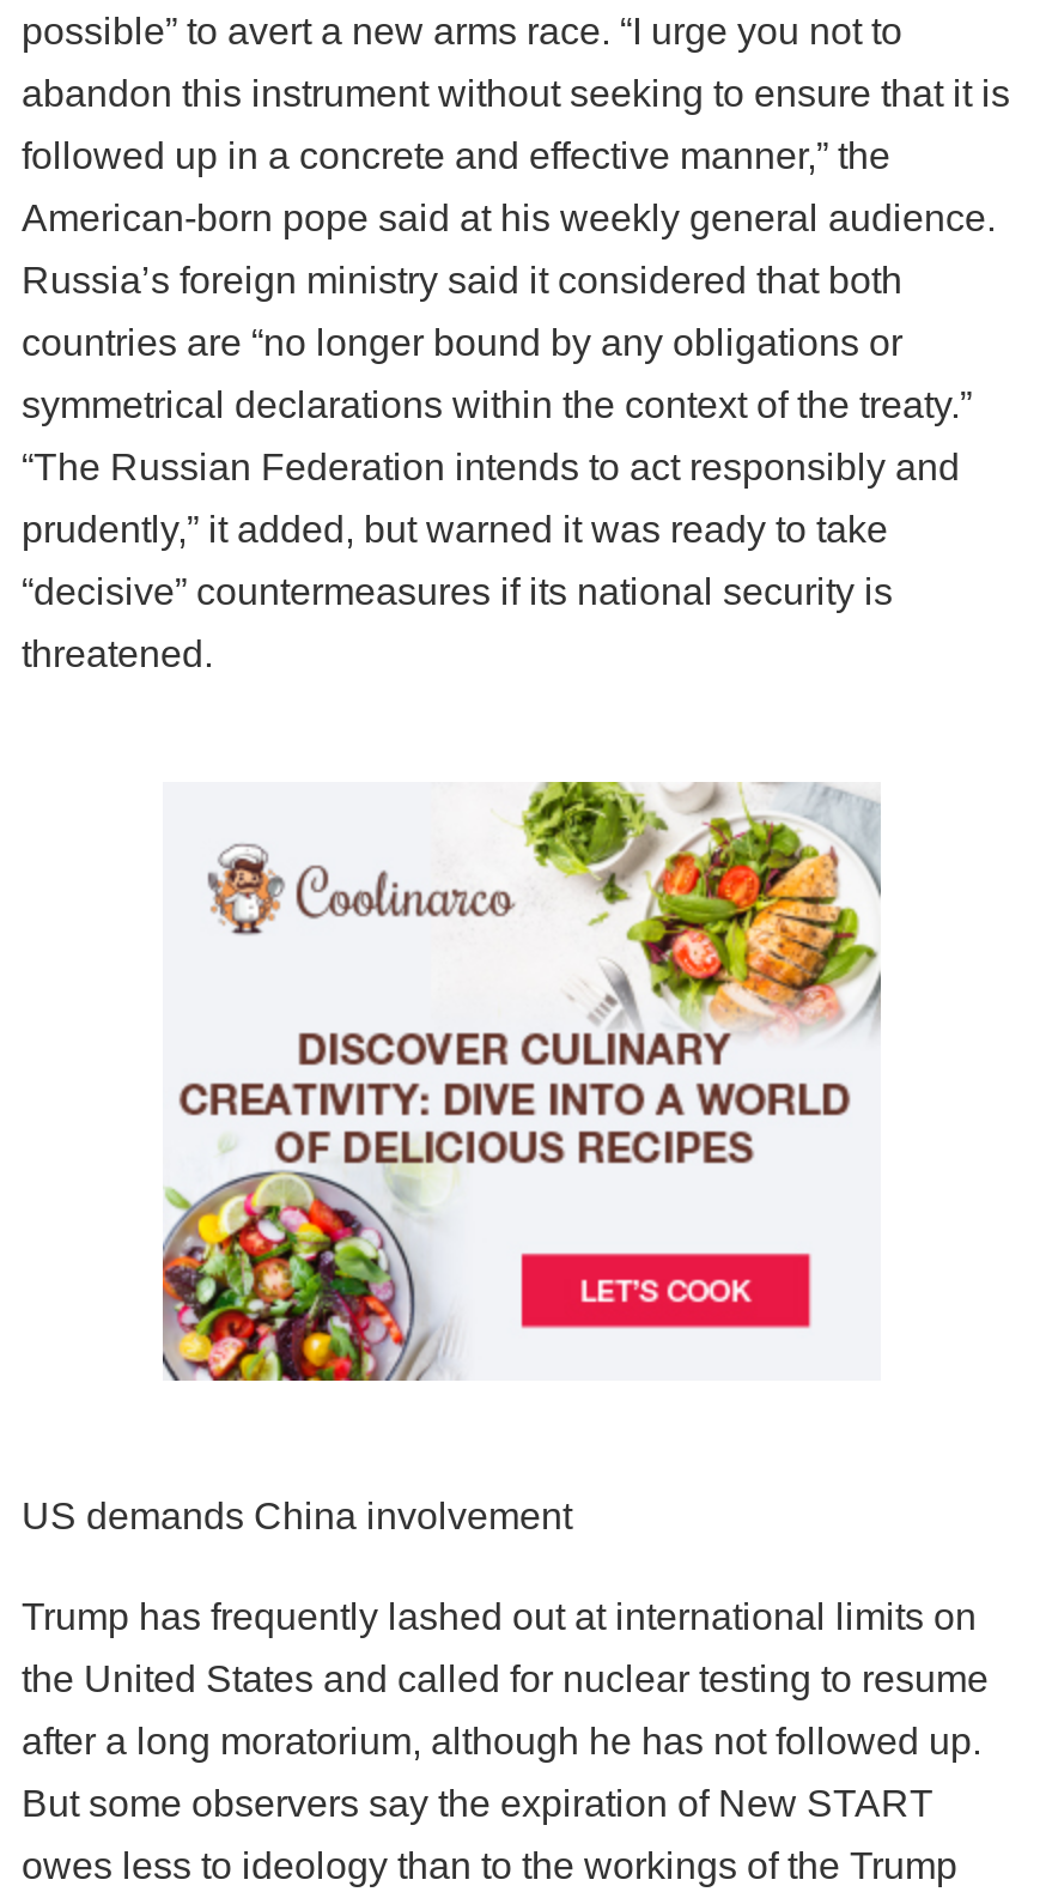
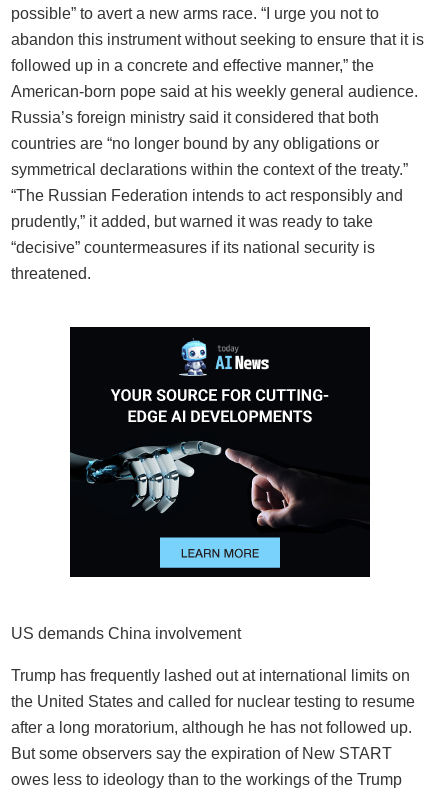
[160,780,881,1383] [image] -> [69,326,371,578] [image]

